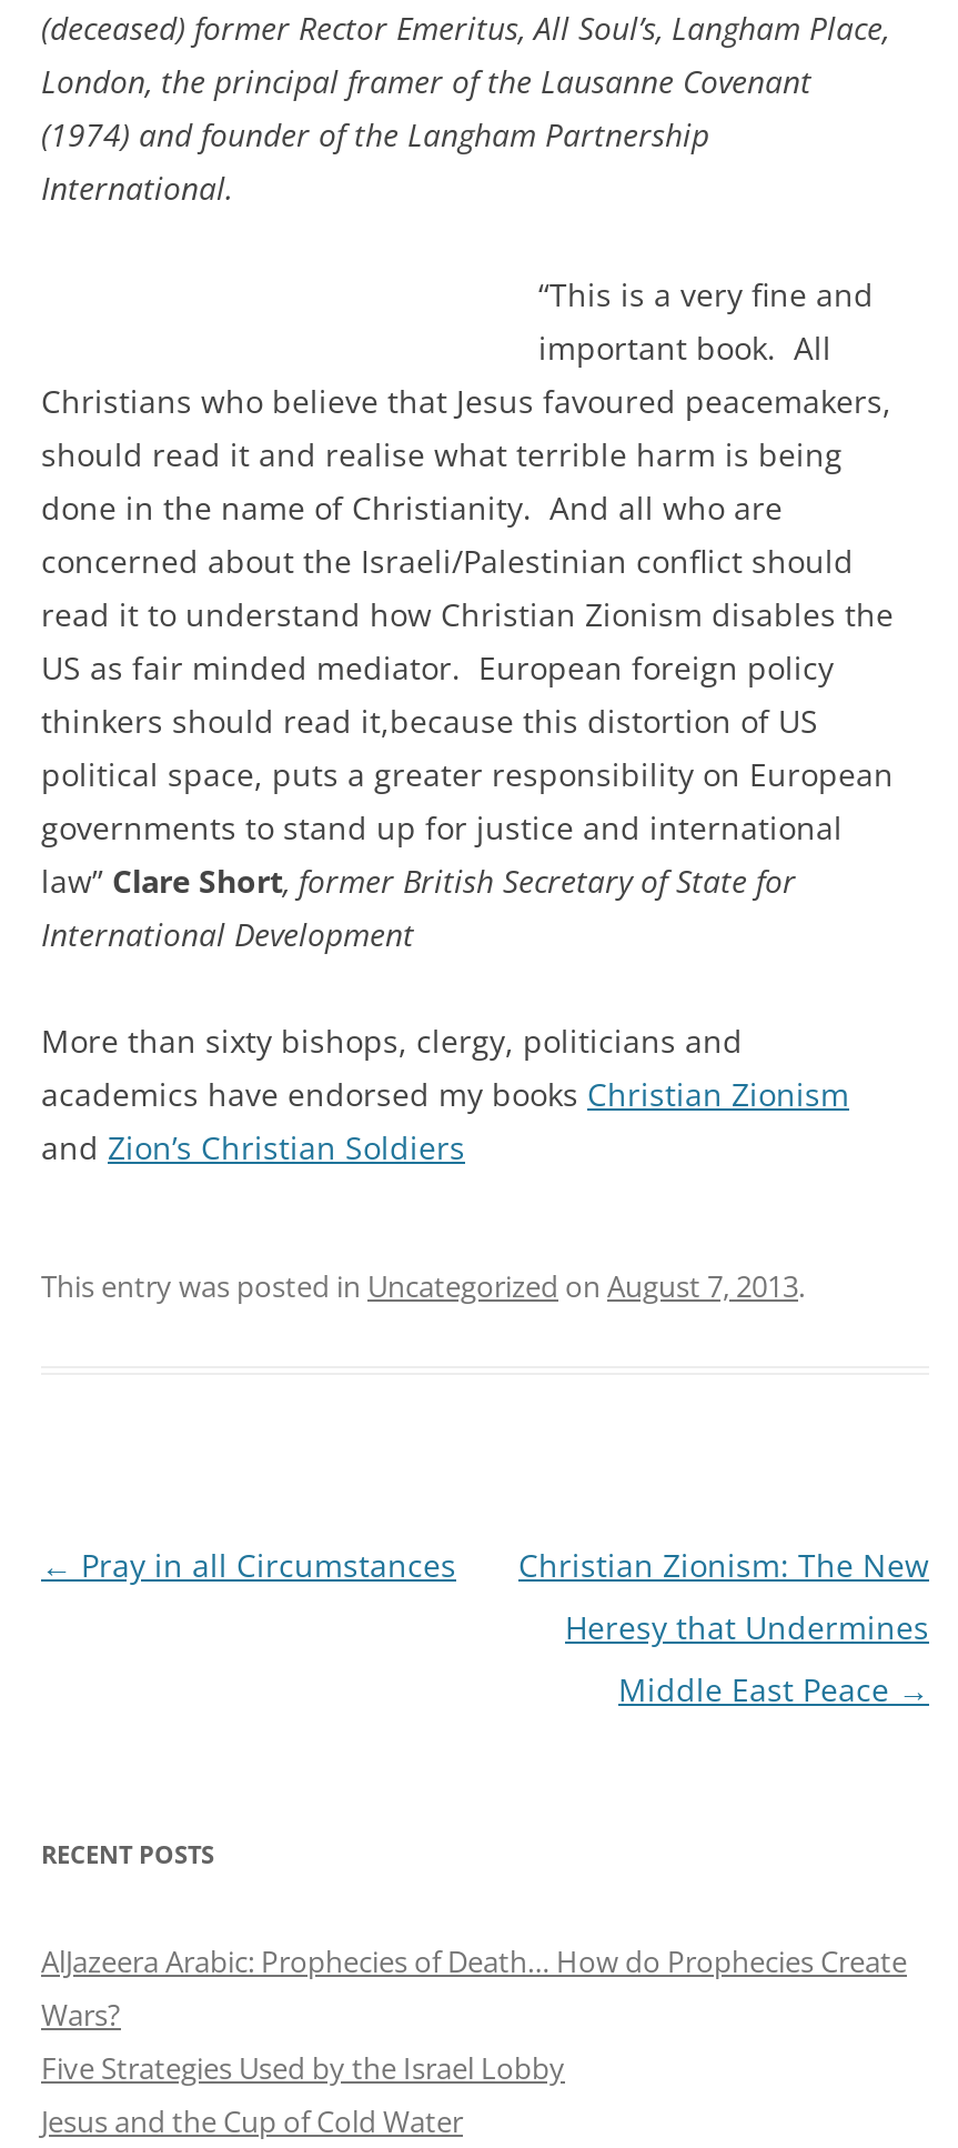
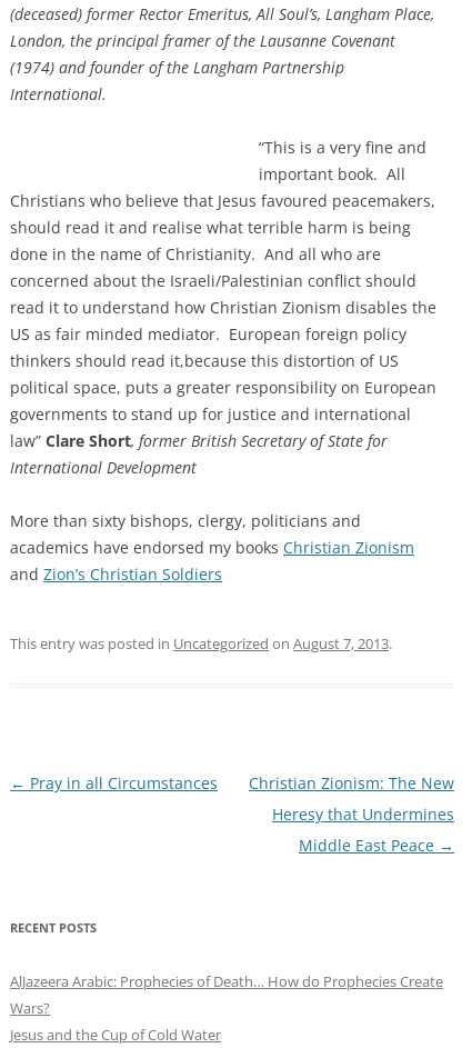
[41,2048,565,2088] Five Strategies Used by the Israel Lobby -> none

